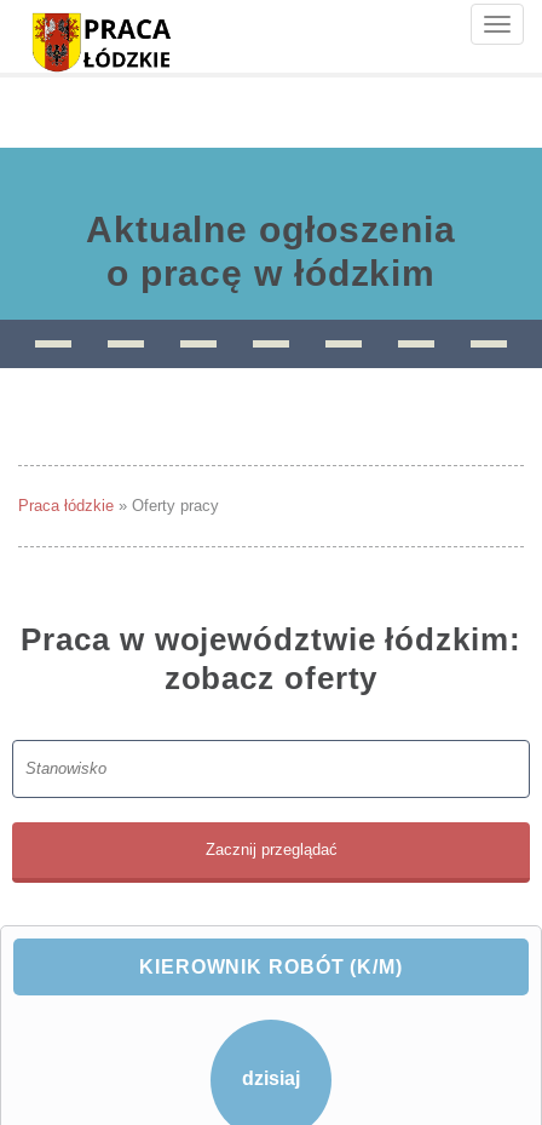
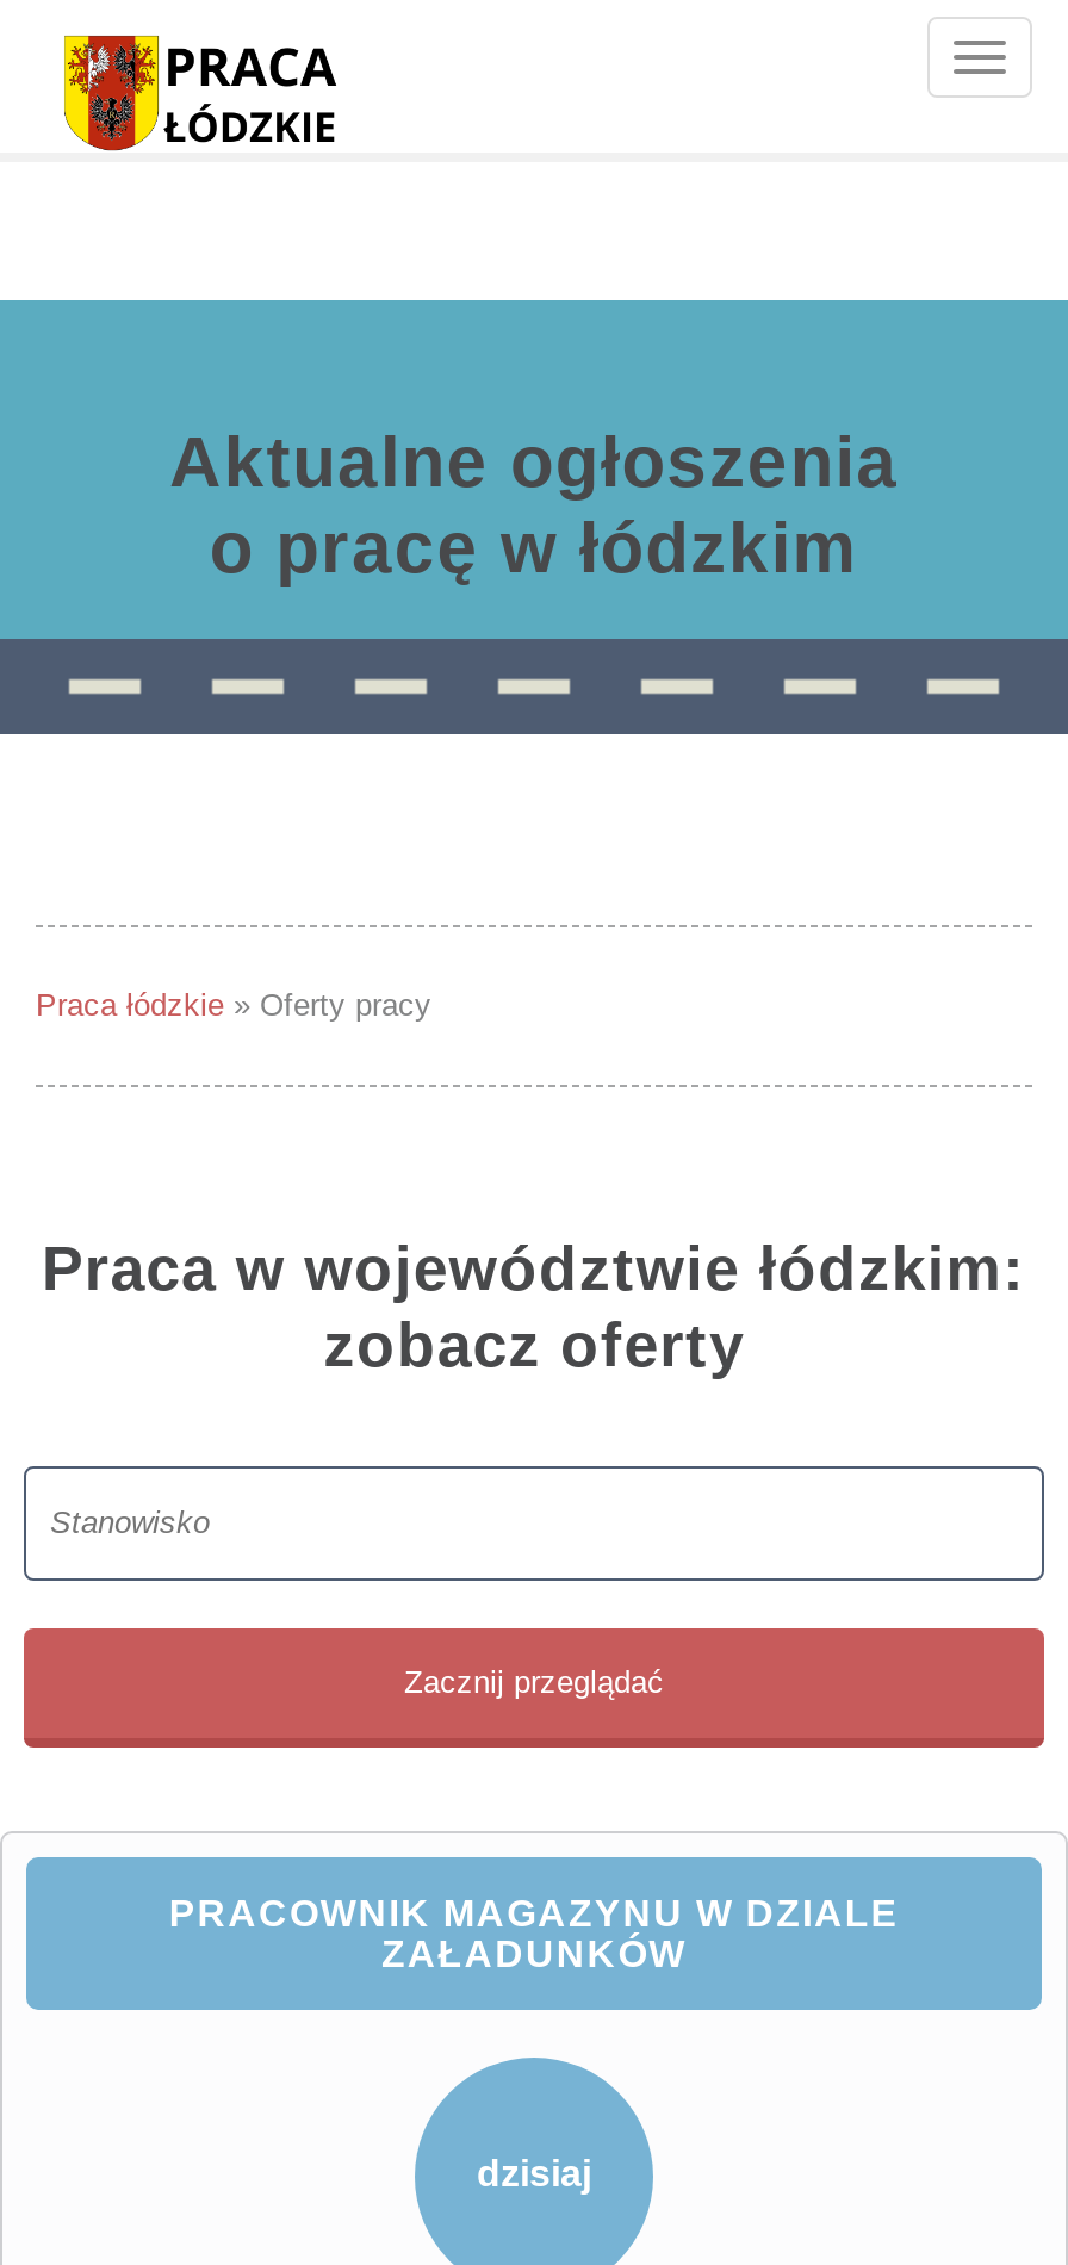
[139,957,403,977] KIEROWNIK ROBÓT (K/M) -> [169,1893,899,1974] PRACOWNIK MAGAZYNU W DZIALE | ZAŁADUNKÓW

